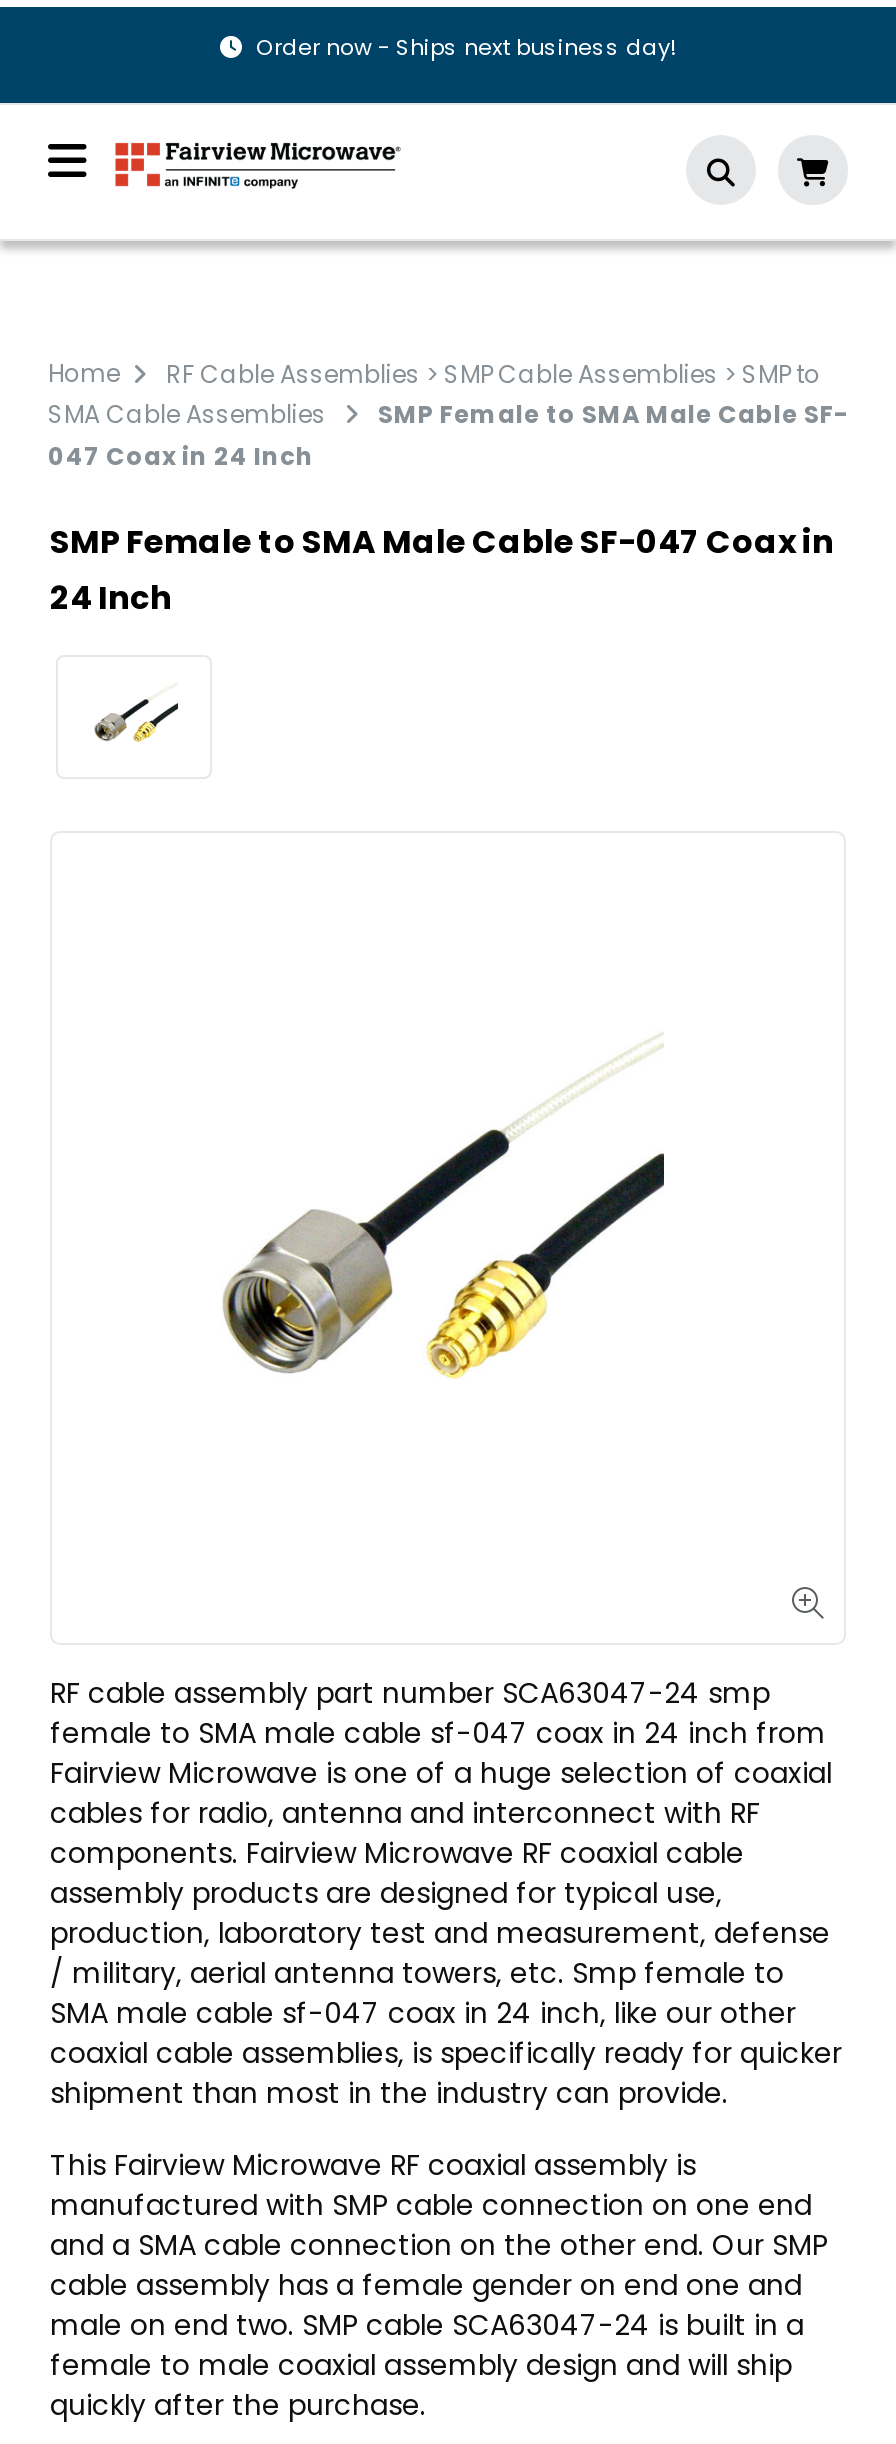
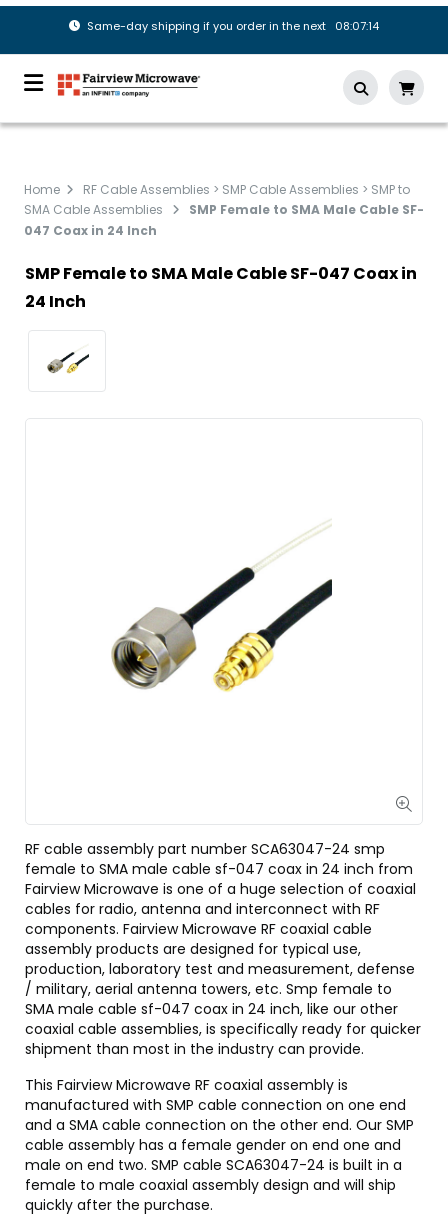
[256,30,676,62] Order now - Ships next business day! -> [87,17,379,33] Same-day shipping if you order in the next 08:07:14

